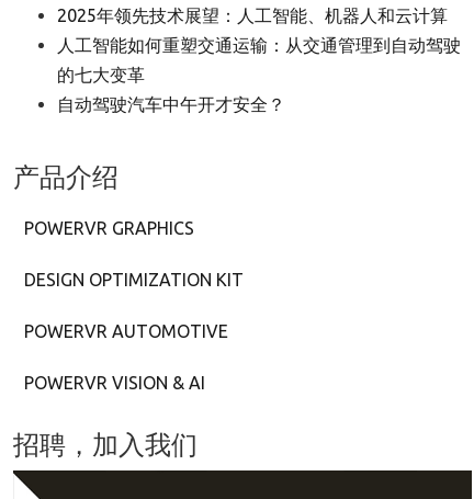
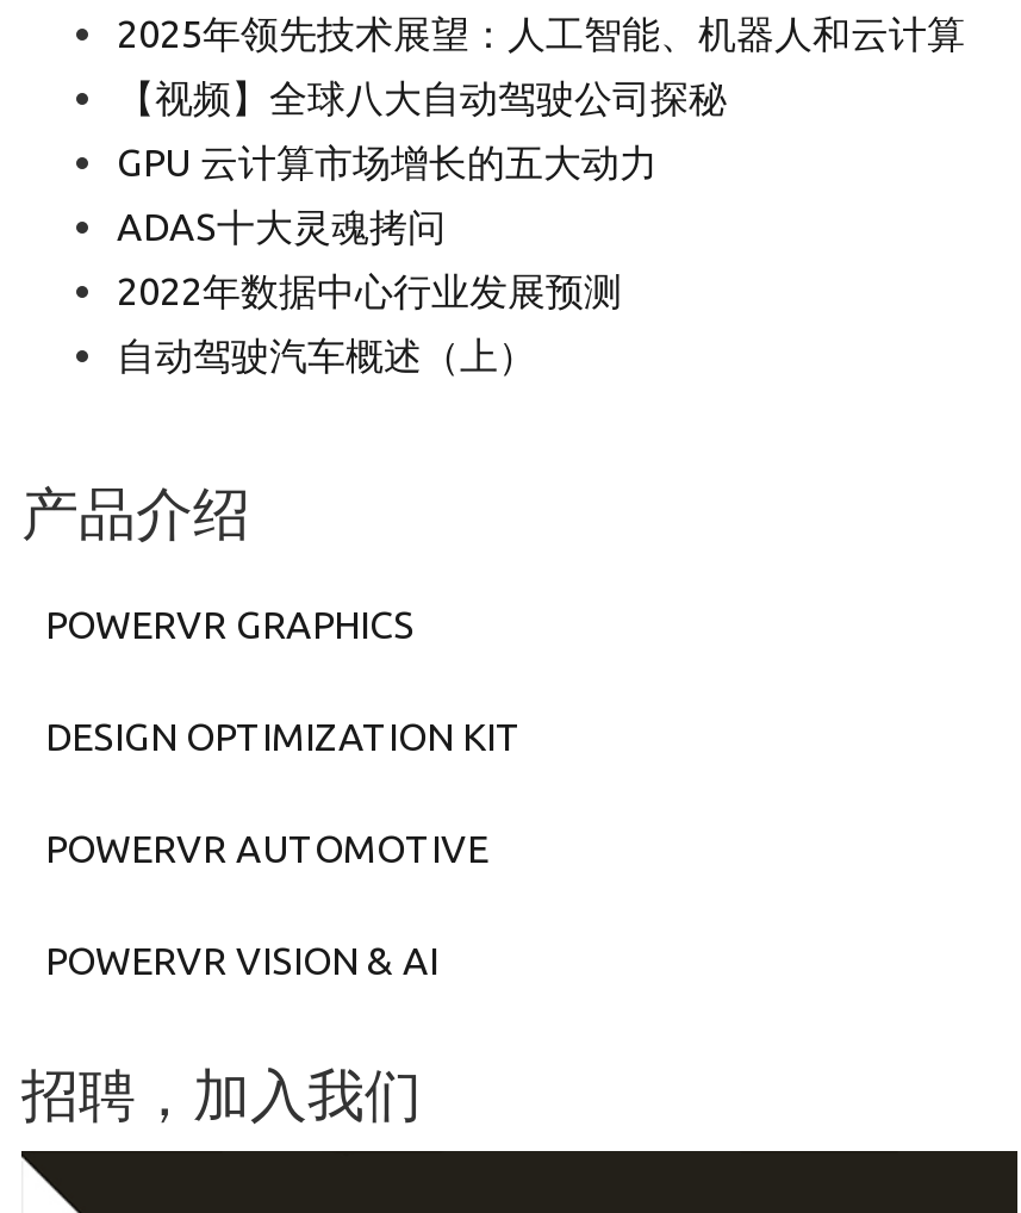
[57,35,461,114] 人工智能如何重塑交通运输：从交通管理到自动驾驶 | 的七大变革 | 自动驾驶汽车中午开才安全？ -> [117,76,727,377] 【视频】全球八大自动驾驶公司探秘 | GPU 云计算市场增长的五大动力 | ADAS十大灵魂拷问 | 2022年数据中心行业发展预测 | 自动驾驶汽车概述（上）

